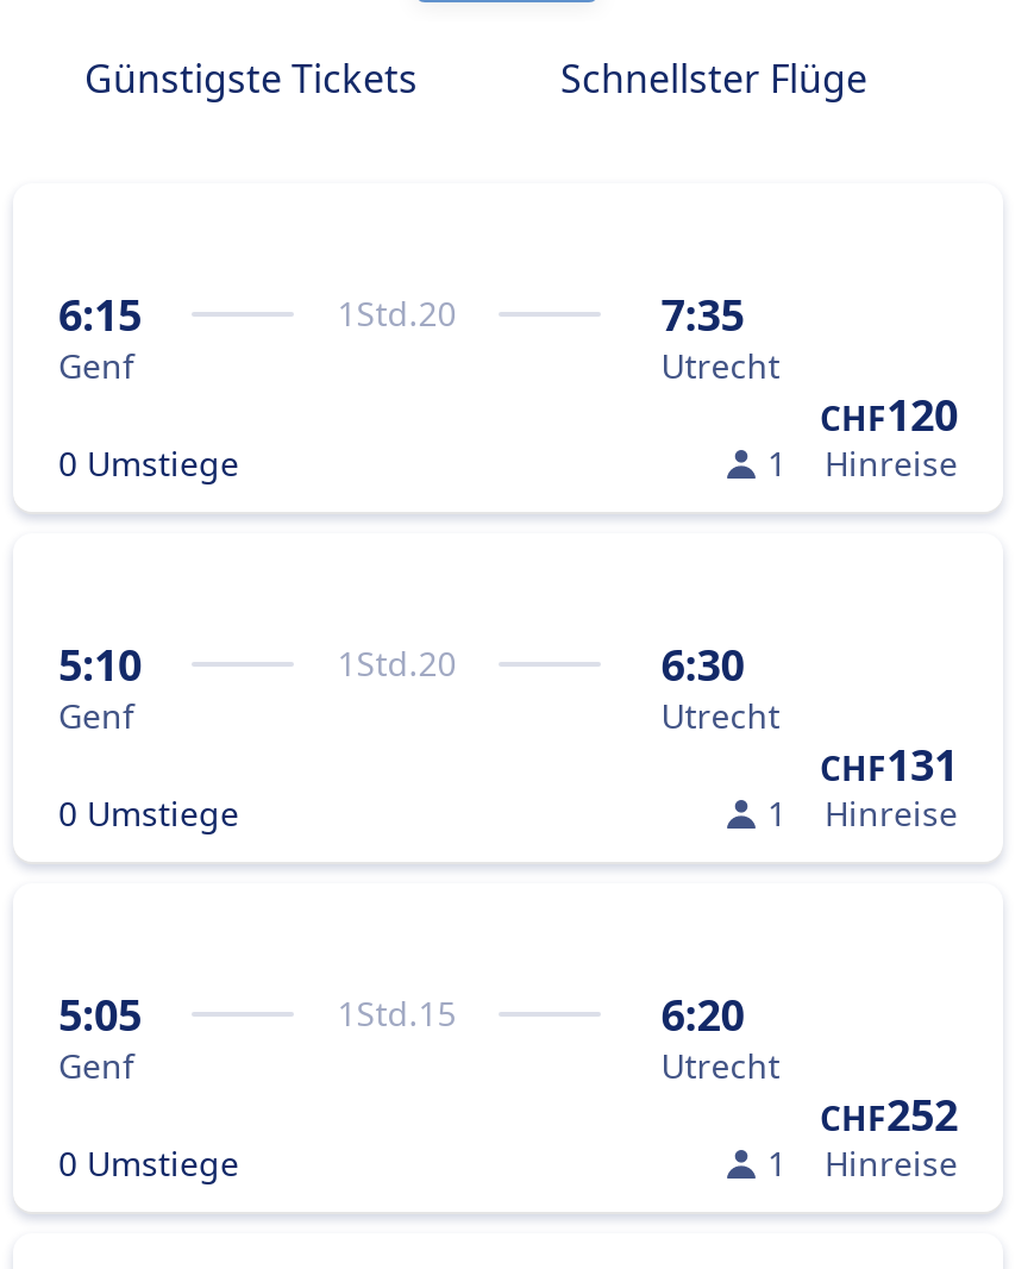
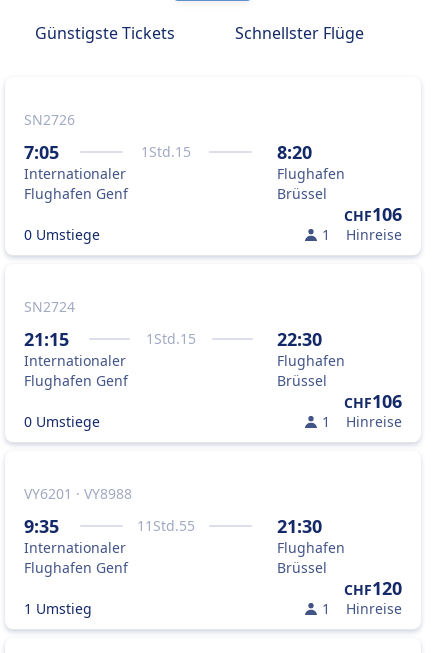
[58,286,456,388] 6:15 | 1 Std.20 | Genf -> [24,110,191,203] SN2726 | 7:05 | 1 Std.15 | Internationaler | Flughafen Genf
[661,286,958,443] 7:35 | Utrecht | CHF120 -> [277,140,402,226] 8:20 | Flughafen | Brüssel | CHF106
[58,636,456,738] 5:10 | 1 Std.20 | Genf -> [24,297,196,390] SN2724 | 21:15 | 1 Std.15 | Internationaler | Flughafen Genf
[661,636,958,793] 6:30 | Utrecht | CHF131 -> [277,327,402,413] 22:30 | Flughafen | Brüssel | CHF106
[58,986,456,1088] 5:05 | 1 Std.15 | Genf -> [24,484,195,577] VY6201 · VY8988 | 9:35 | 11 Std.55 | Internationaler | Flughafen Genf
[661,986,958,1143] 6:20 | Utrecht | CHF252 -> [277,514,402,600] 21:30 | Flughafen | Brüssel | CHF120
[58,1140,239,1186] 0 Umstiege -> [24,599,92,618] 1 Umstieg

